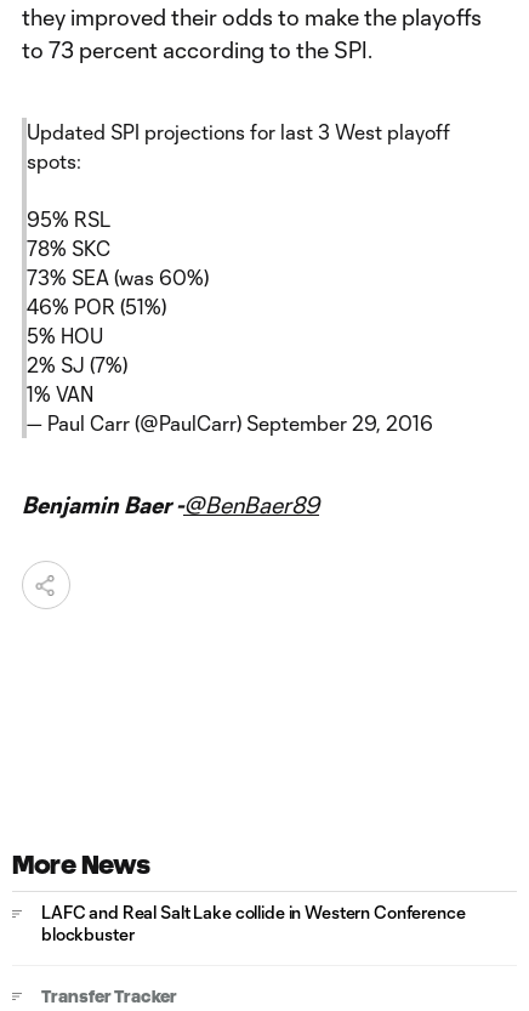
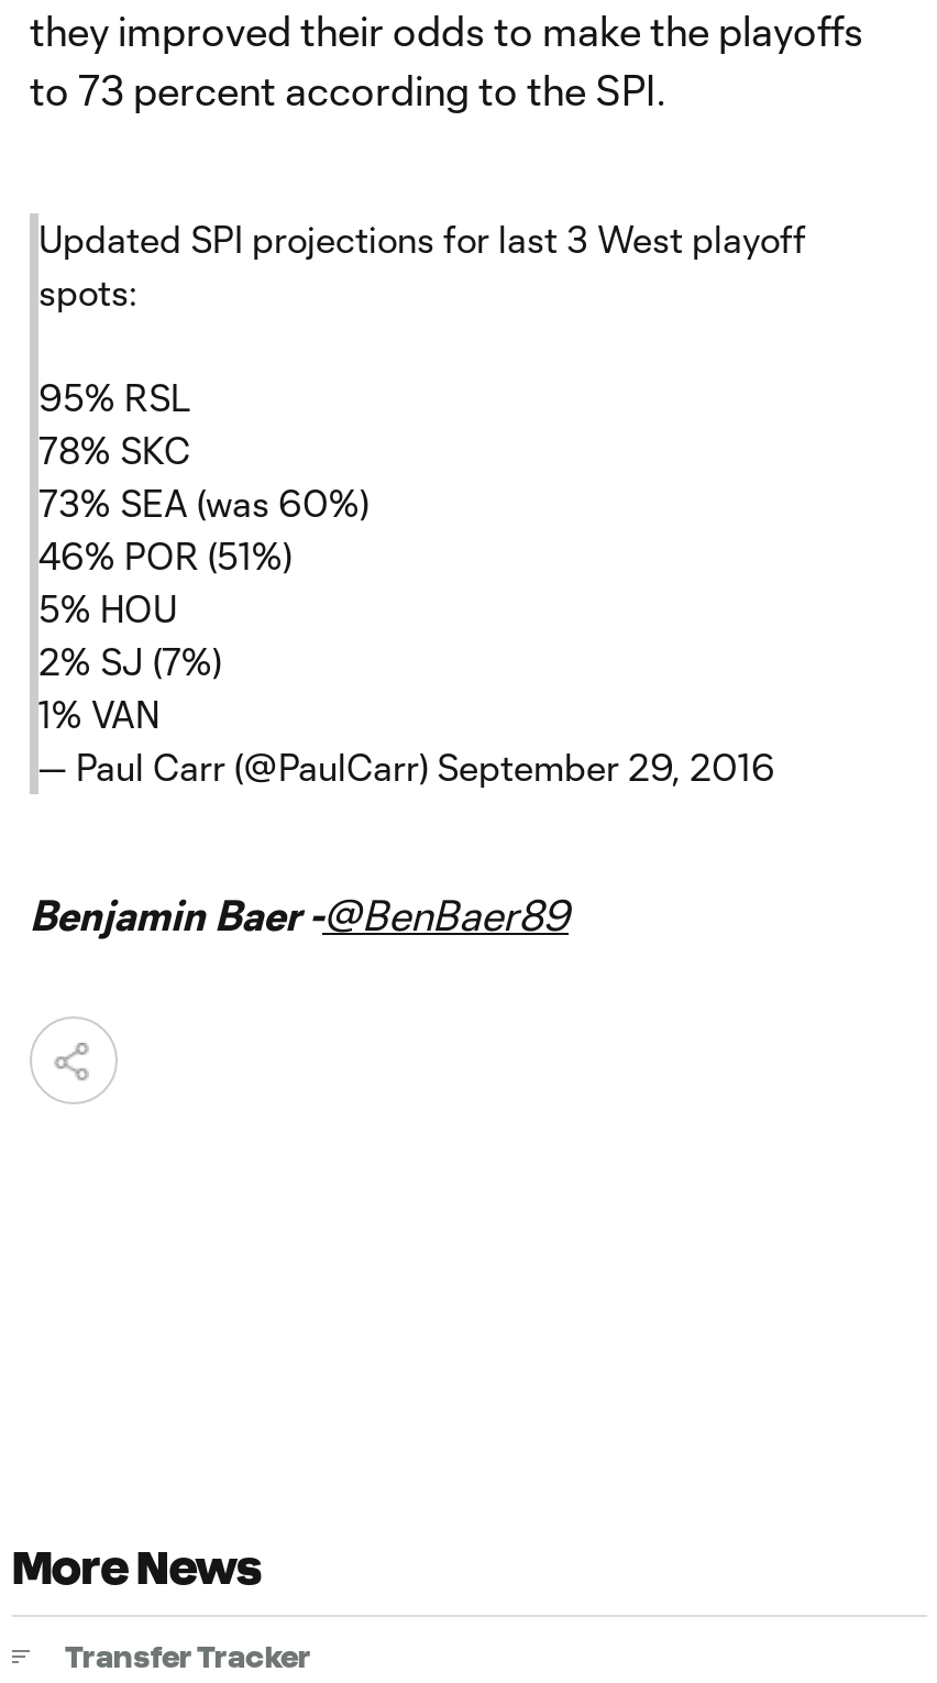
[41,902,465,944] LAFC and Real Salt Lake collide in Western Conference | blockbuster -> none

